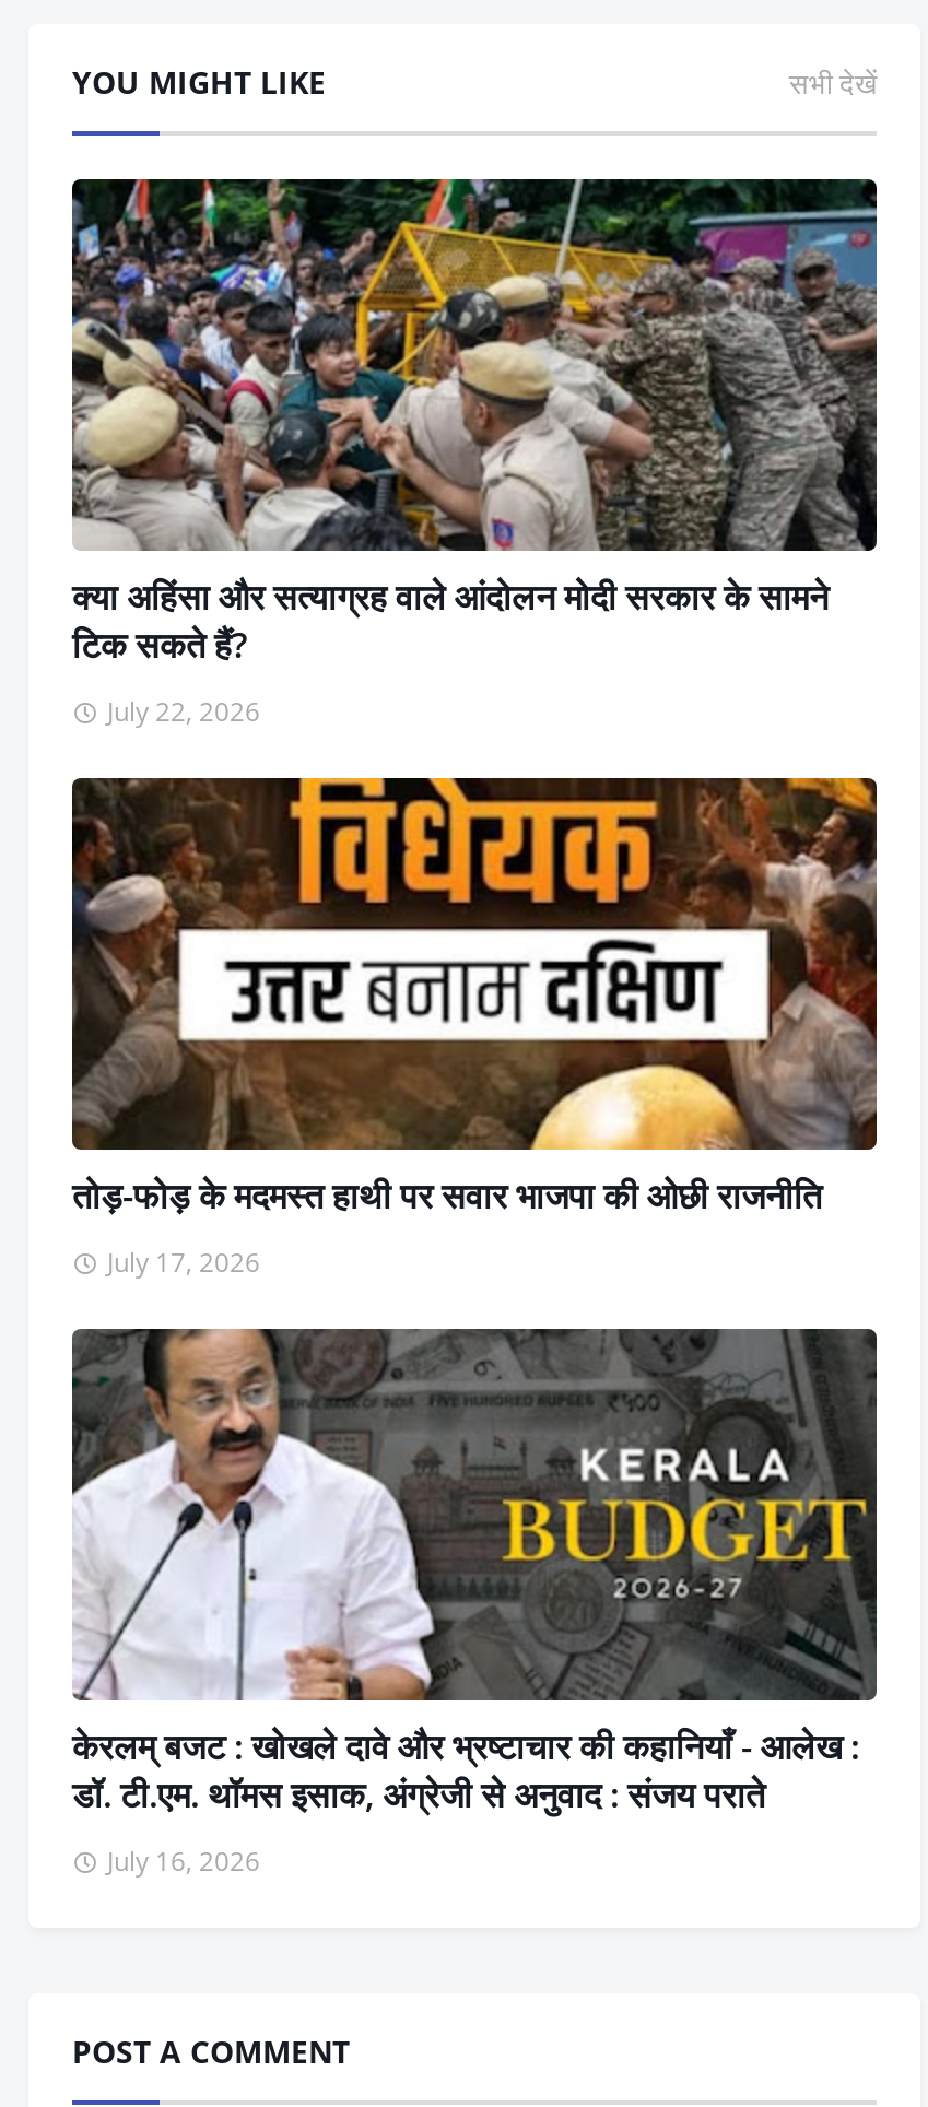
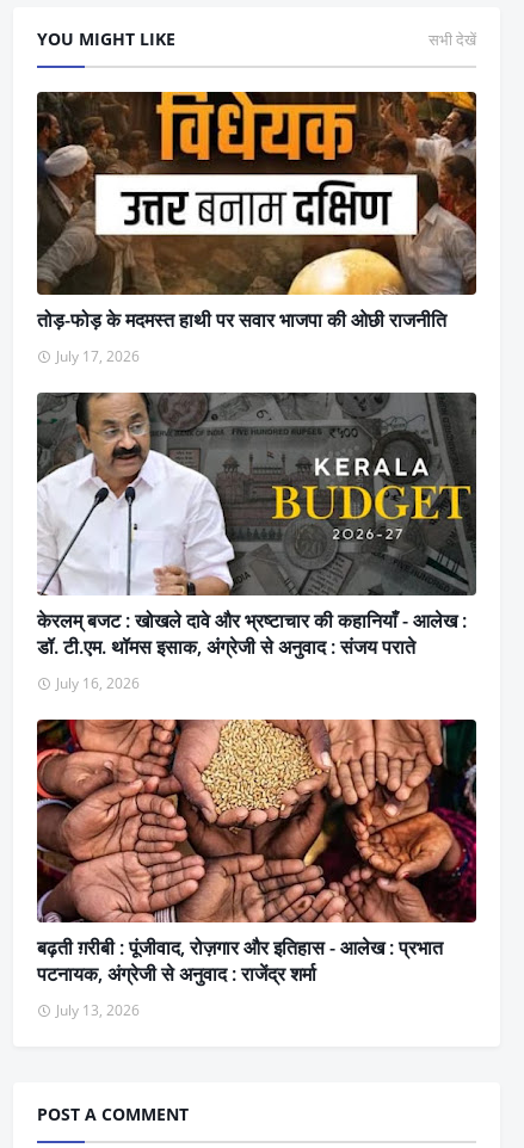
[70,177,879,730] [image] | क्या अहिंसा और सत्याग्रह वाले आंदोलन मोदी सरकार के सामने | टिक सकते हैं? | July 22, 2026 -> none
moved [70,774,881,1880] -> [36,90,479,693]: [image] | तोड़-फोड़ के मदमस्त हाथी पर सवार भाजपा की ओछी राजनीति | July 17, 2026 | केरलम् बजट : खोखले दावे और भ्रष्टाचार की कहानियाँ - आलेख : | डॉ. टी.एम. थॉमस इसाक, अंग्रेजी से अनुवाद : संजय पराते | July 16, 2026
none -> [36,718,477,1020] [image] | बढ़ती ग़रीबी : पूंजीवाद, रोज़गार और इतिहास - आलेख : प्रभात | पटनायक, अंग्रेजी से अनुवाद : राजेंद्र शर्मा | July 13, 2026

